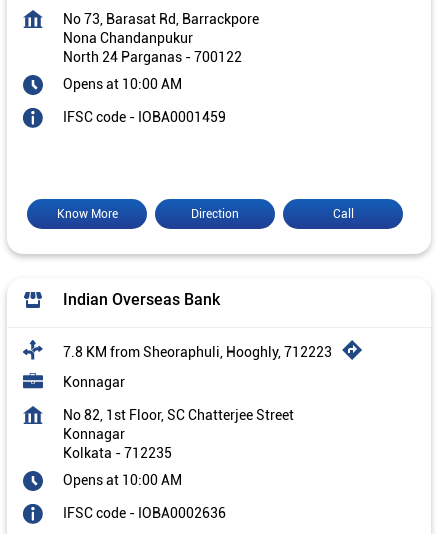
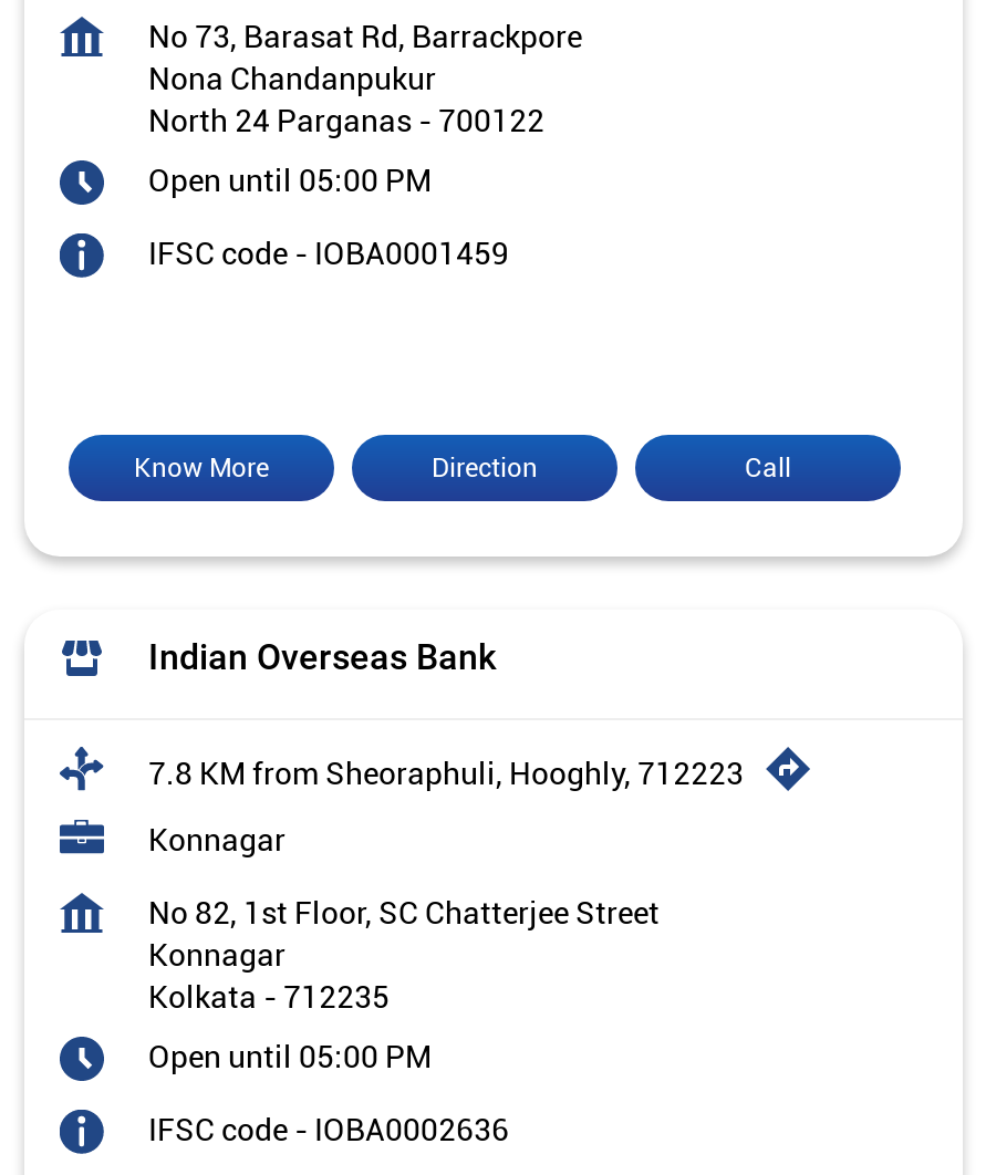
[63,75,182,91] Opens at 10:00 AM -> [148,162,432,197] Open until 05:00 PM
[63,471,182,487] Opens at 10:00 AM -> [148,1038,432,1073] Open until 05:00 PM

